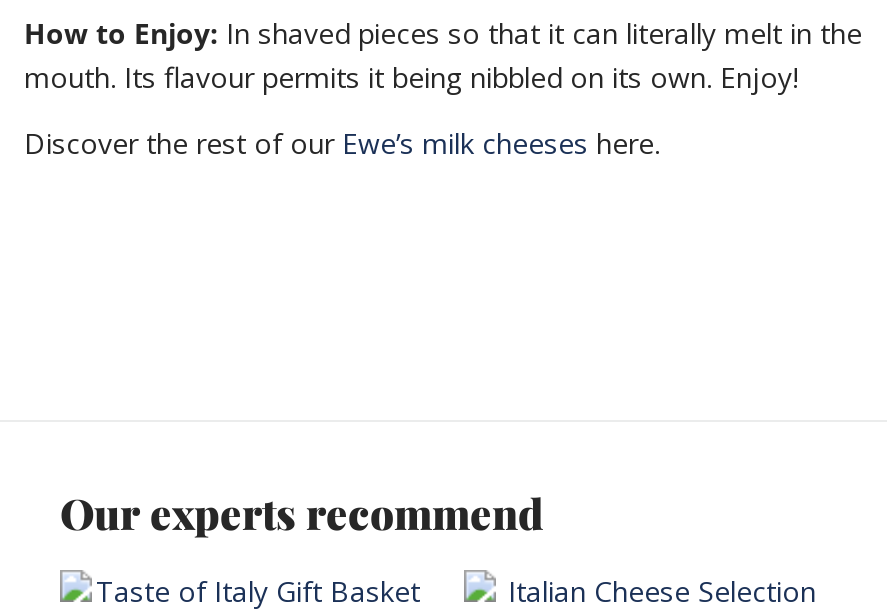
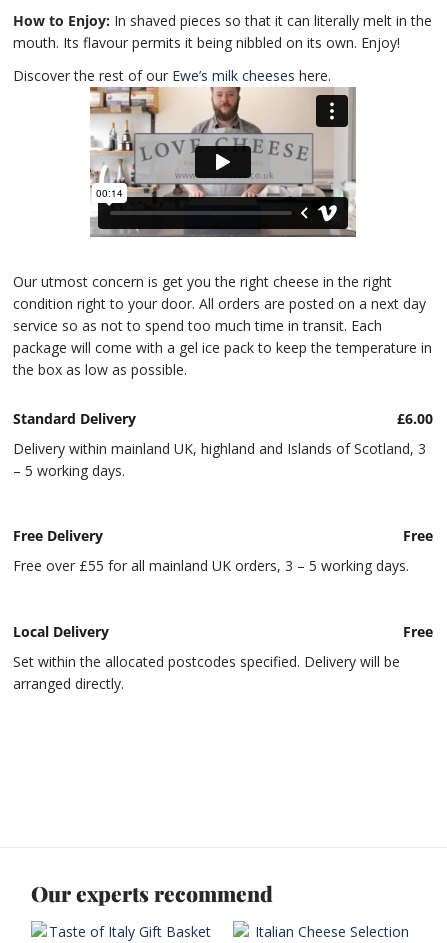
none -> [13,86,433,693] [image] | Our utmost concern is get you the right cheese in the right | condition right to your door. All orders are posted on a next day | service so as not to spend too much time in transit. Each | package will come with a gel ice pack to keep the temperature in | the box as low as possible. | Standard Delivery | £6.00 | Delivery within mainland UK, highland and Islands of Scotland, 3 | – 5 working days. | Free Delivery | Free | Free over £55 for all mainland UK orders, 3 – 5 working days. | Local Delivery | Free | Set within the allocated postcodes specified. Delivery will be | arranged directly.

